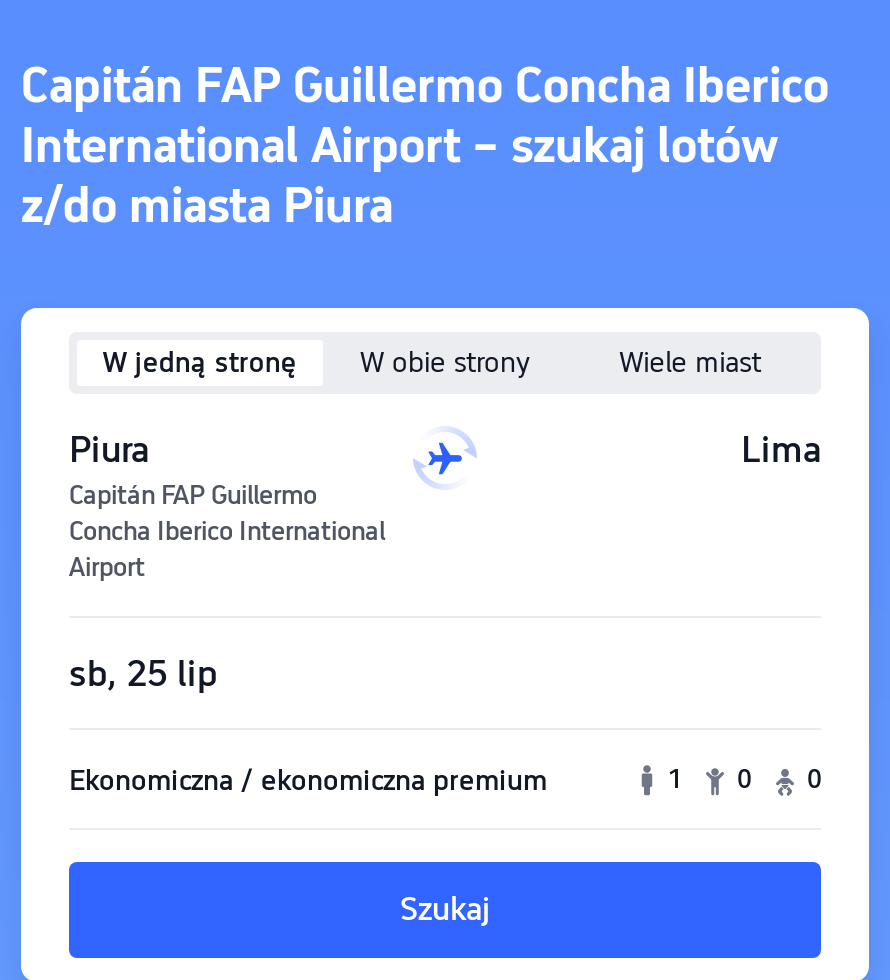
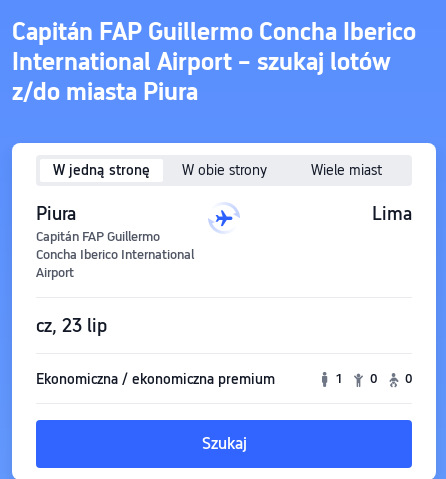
[69,651,217,693] sb, 25 lip -> [36,314,107,335] cz, 23 lip

